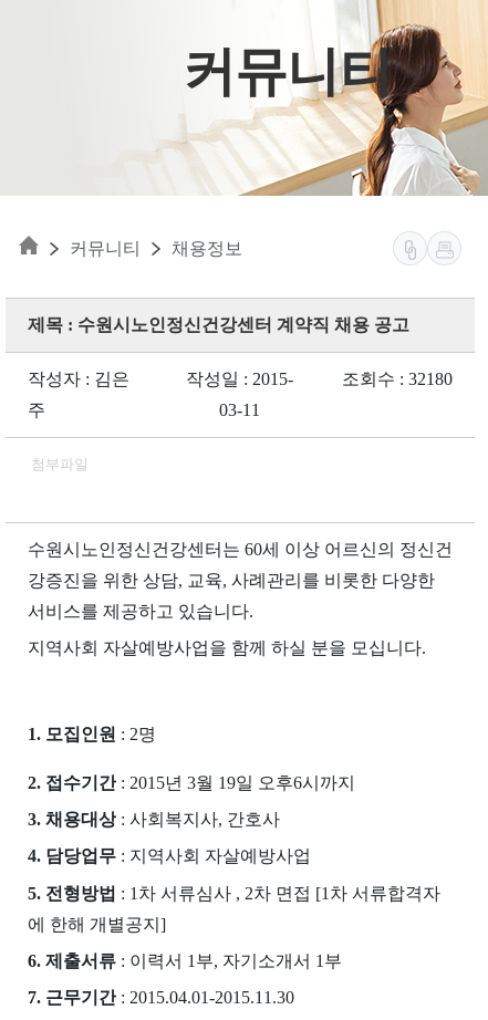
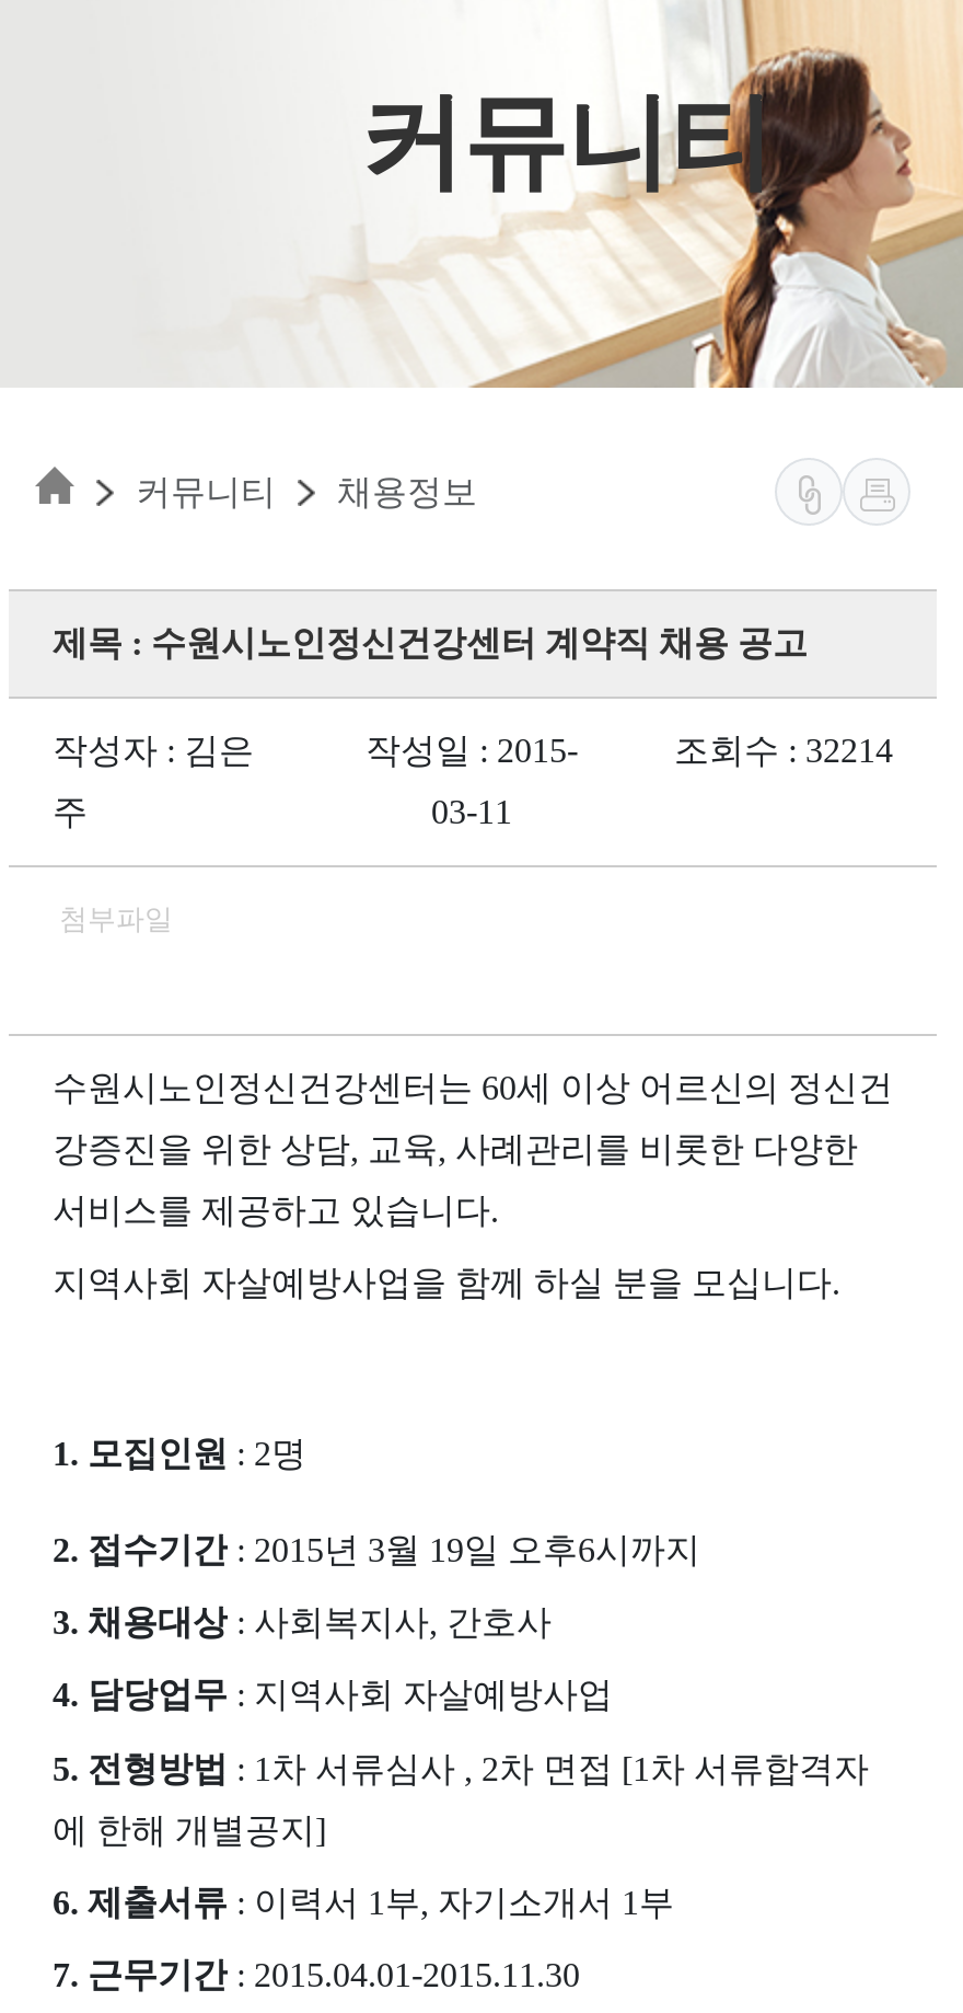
[342,370,453,388] 조회수 : 32180 -> [674,732,893,769] 조회수 : 32214

